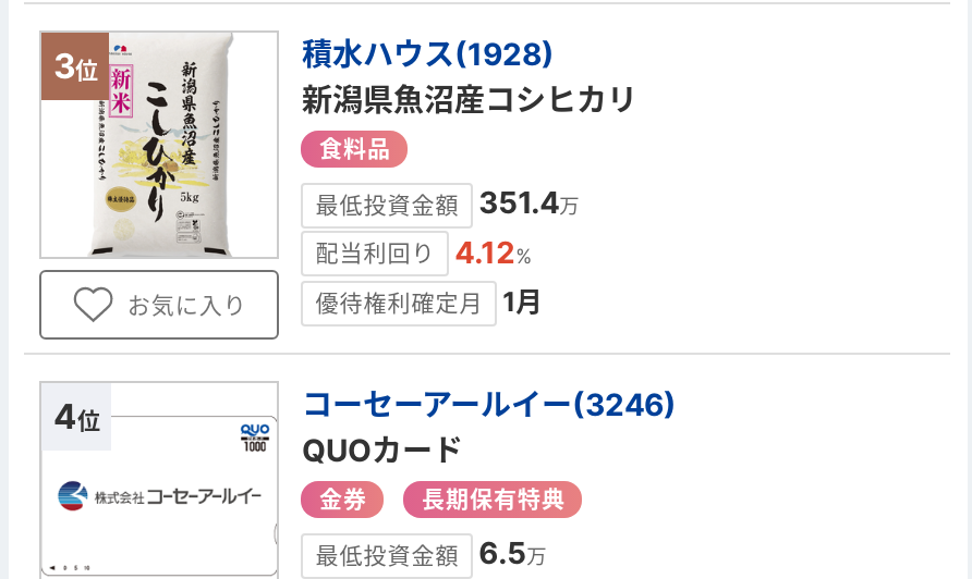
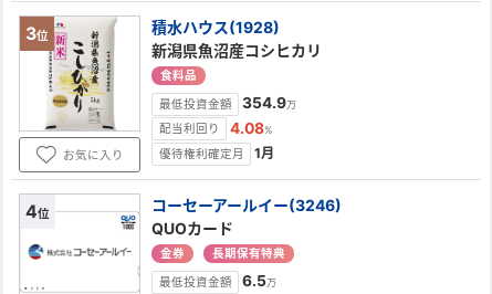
[315,185,579,220] 最低投資金額 351.4万 -> [159,94,296,112] 最低投資金額 354.9万
[315,234,531,269] 配当利回り 4.12% -> [159,119,272,137] 配当利回り 4.08%

